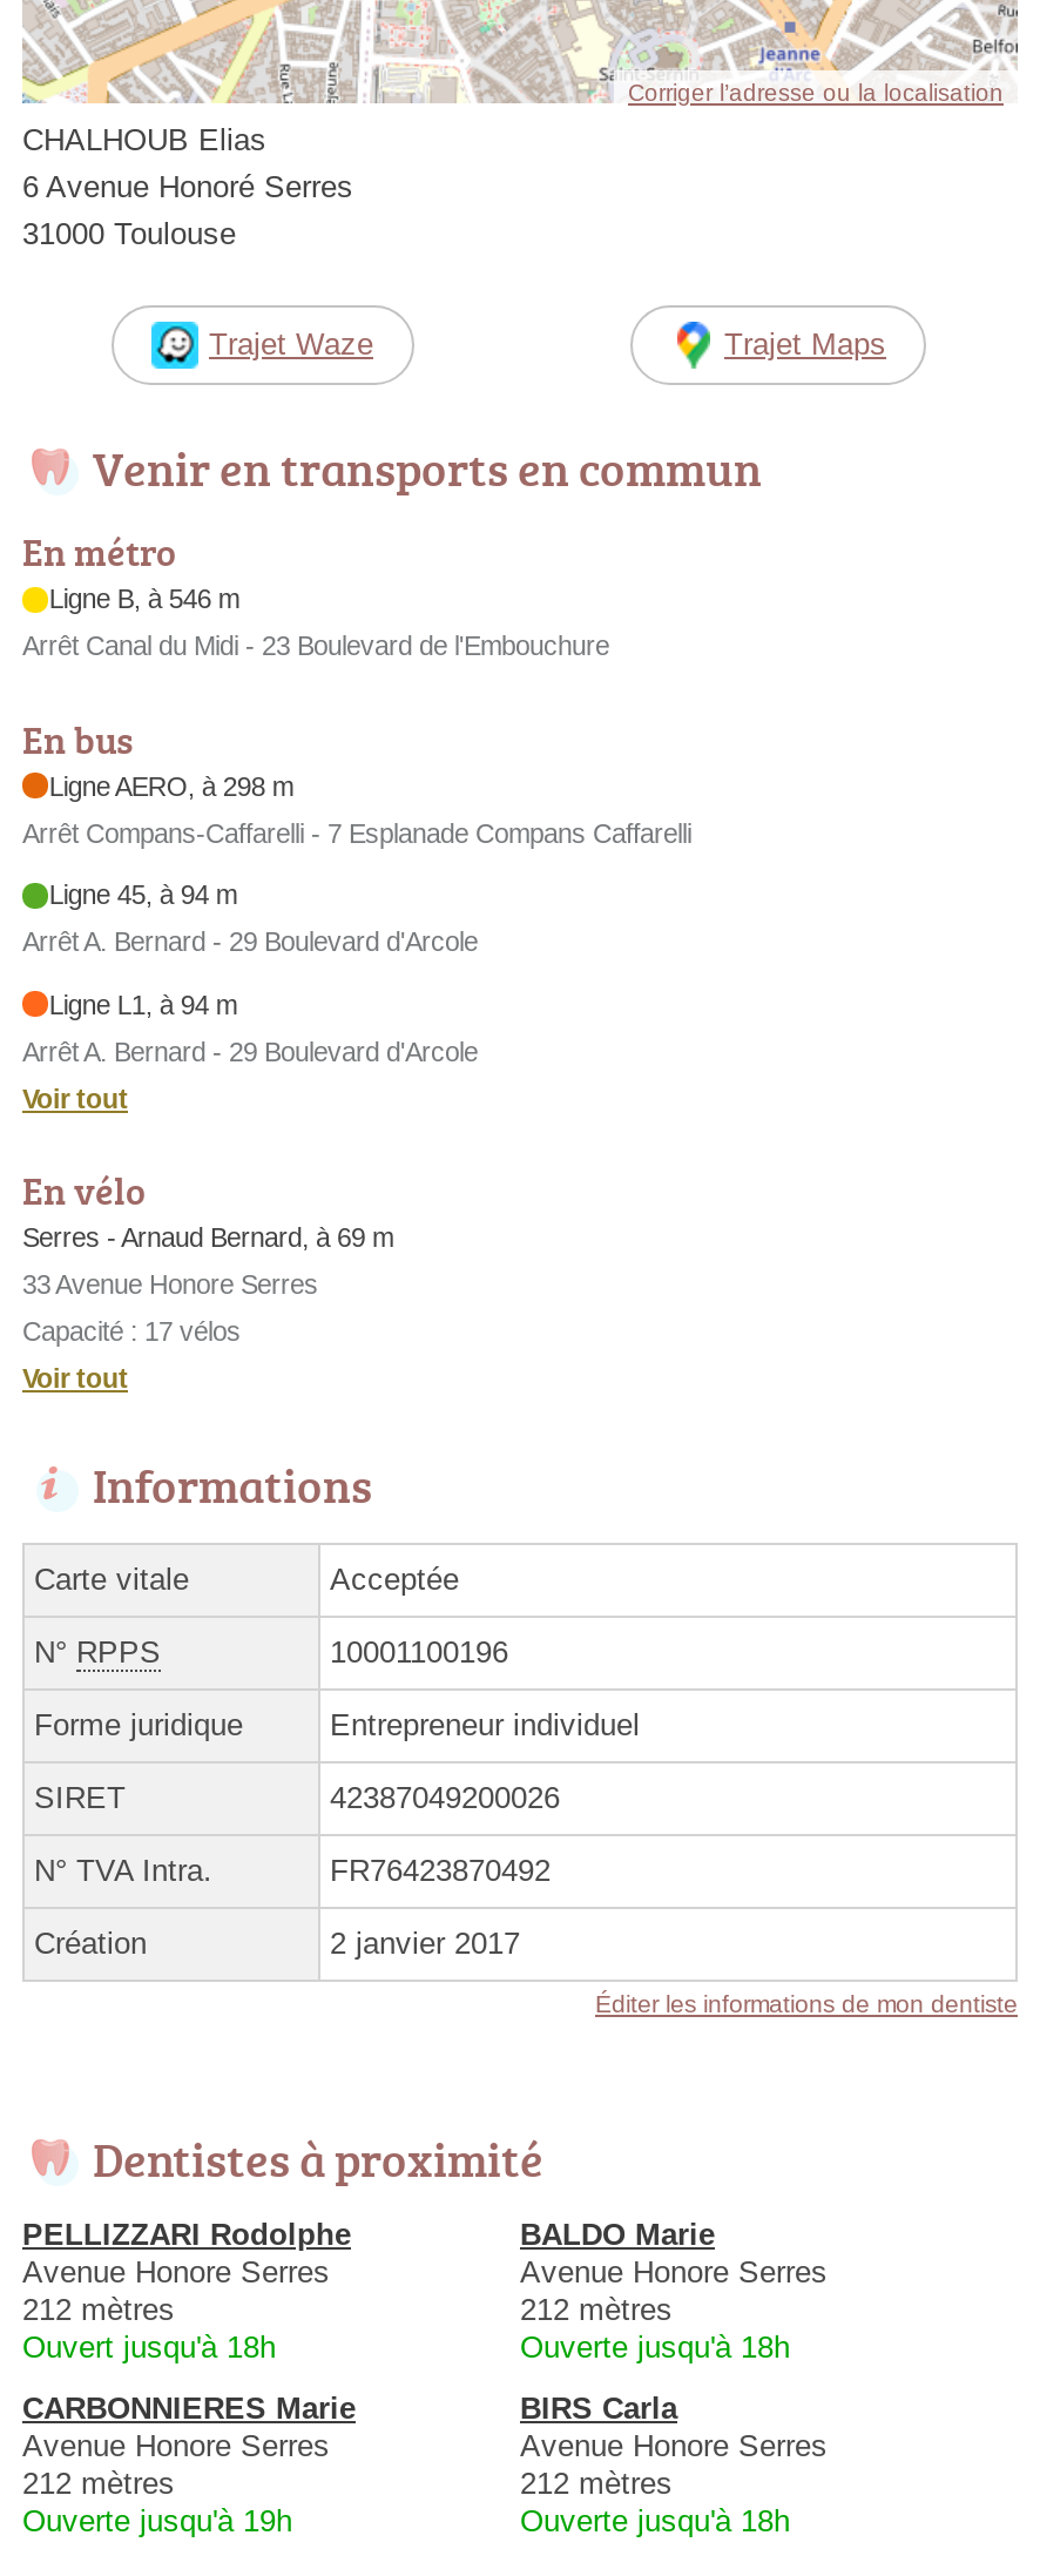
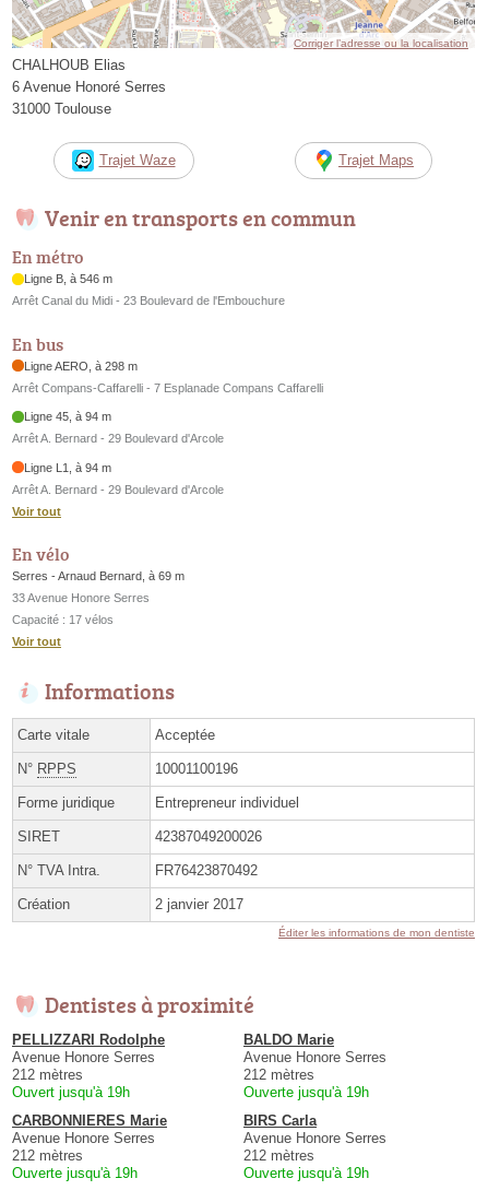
[22,2330,276,2365] Ouvert jusqu'à 18h -> [12,1084,130,1101] Ouvert jusqu'à 19h
[520,2330,790,2365] Ouverte jusqu'à 18h -> [243,1084,369,1101] Ouverte jusqu'à 19h
[520,2504,790,2539] Ouverte jusqu'à 18h -> [243,1165,369,1181] Ouverte jusqu'à 19h

